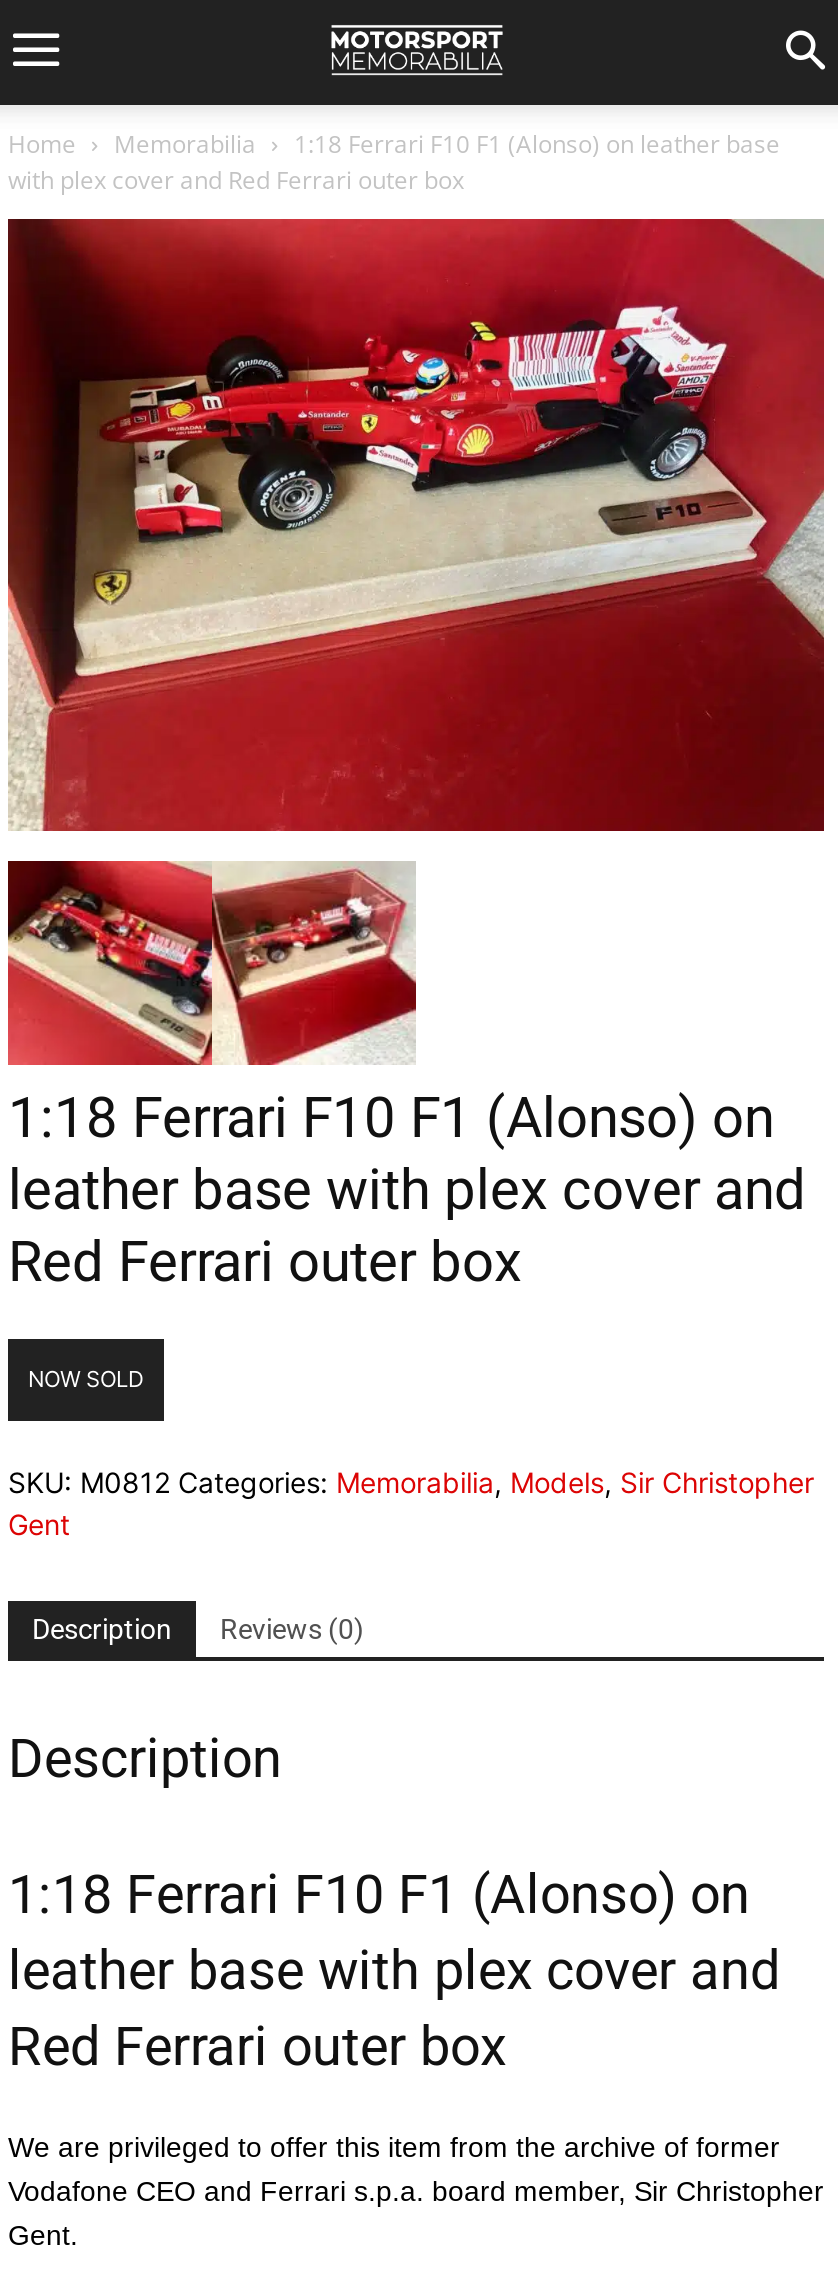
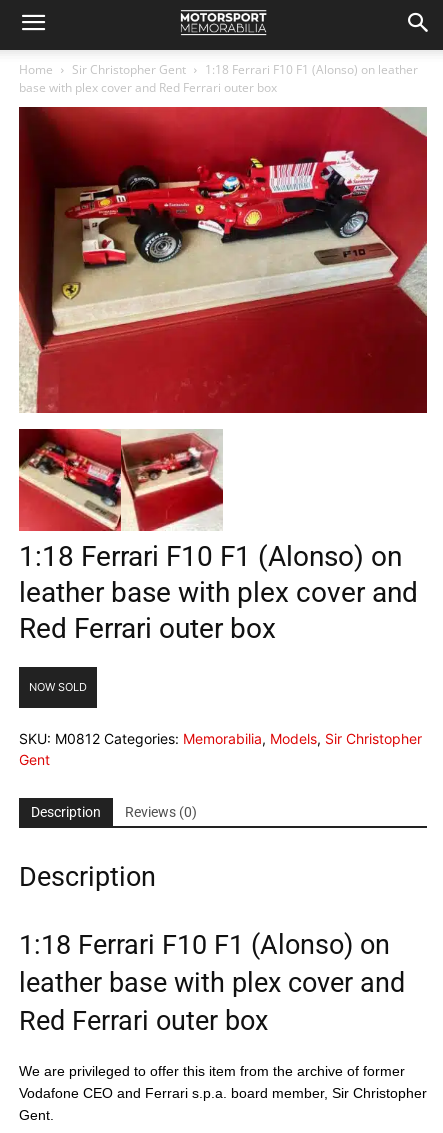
[8,127,780,197] Memorabilia | 1:18 Ferrari F10 F1 (Alonso) on leather base | with plex cover and Red Ferrari outer box -> [19,61,418,96] Sir Christopher Gent | 1:18 Ferrari F10 F1 (Alonso) on leather | base with plex cover and Red Ferrari outer box

